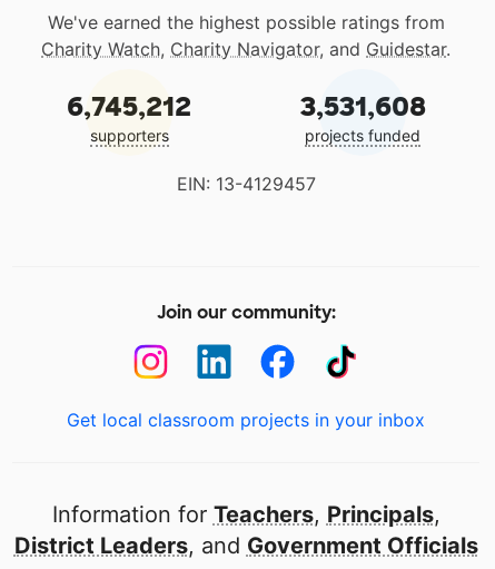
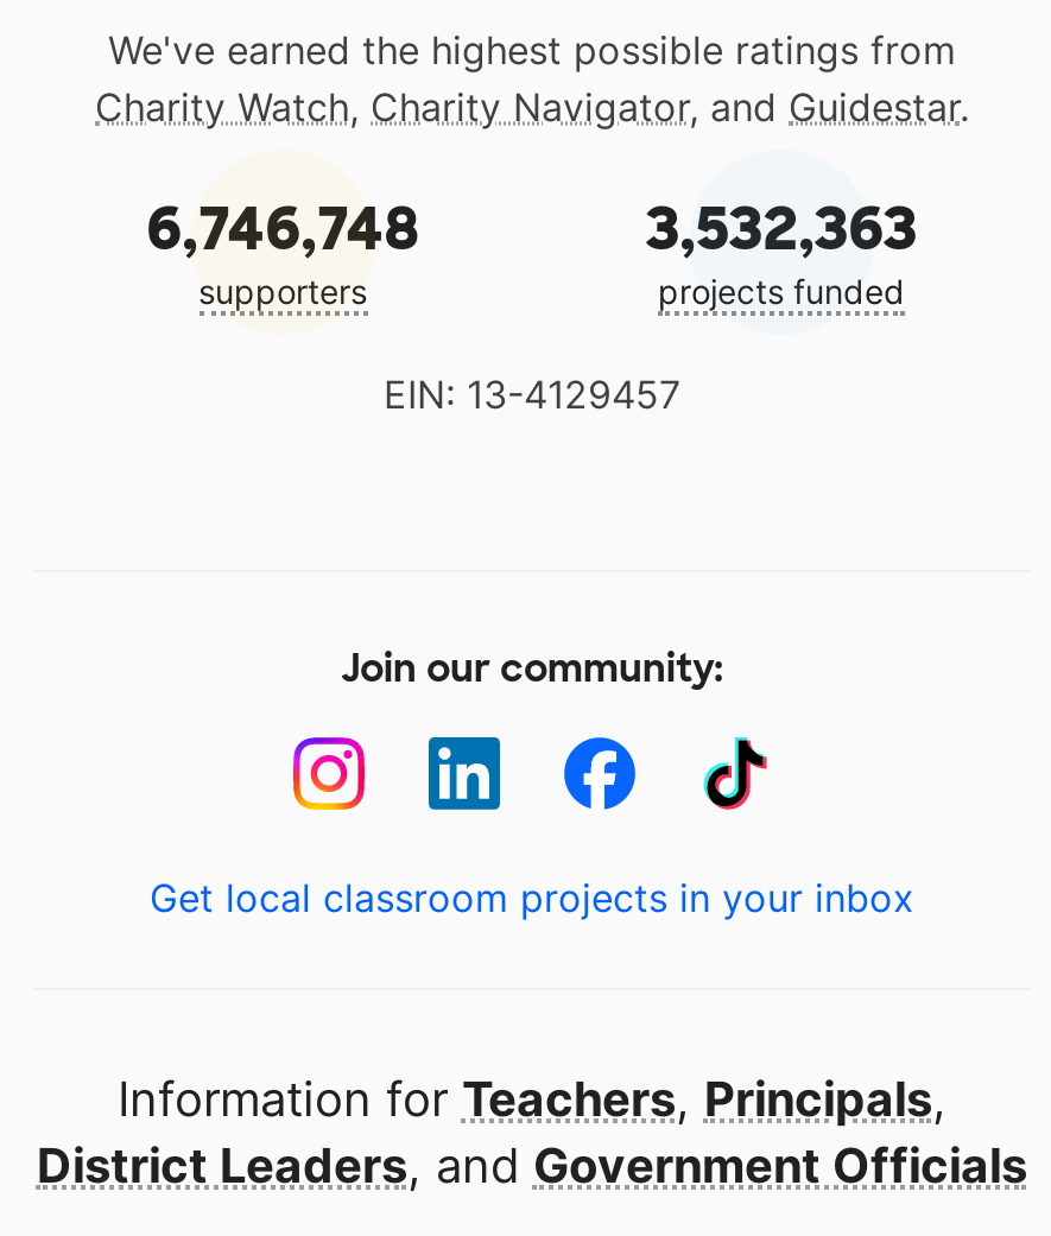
[67,89,191,124] 6,745,212 -> [146,193,419,267] 6,746,748
[300,89,425,124] 3,531,608 -> [646,193,917,267] 3,532,363

